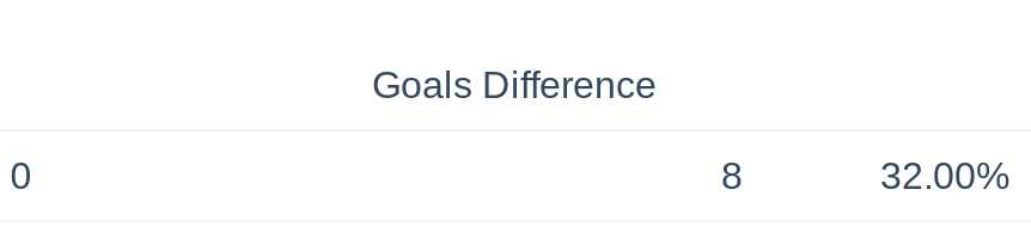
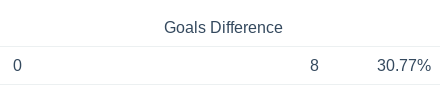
[880,156,1009,196] 32.00% -> [376,57,430,74] 30.77%

